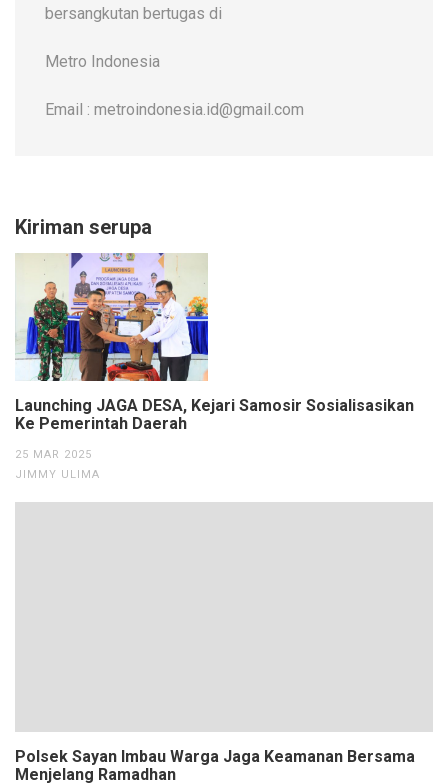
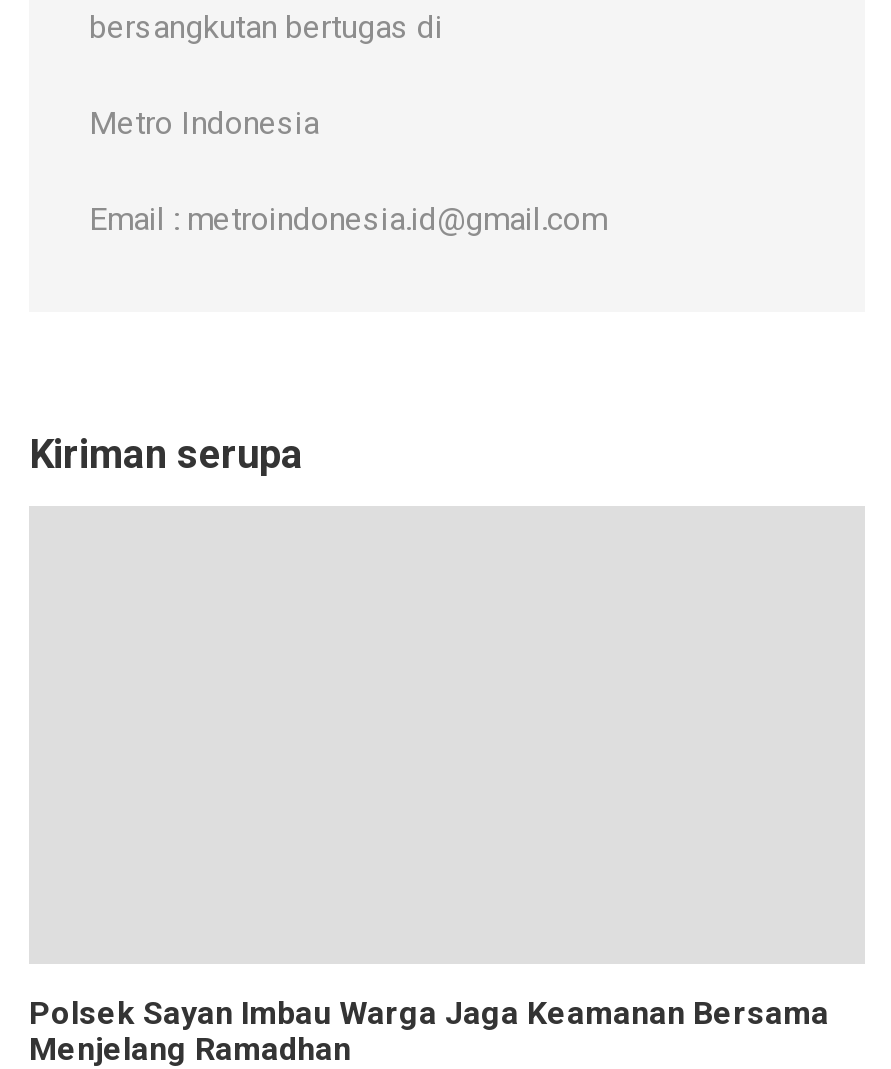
[15,252,414,481] [image] | Launching JAGA DESA, Kejari Samosir Sosialisasikan | Ke Pemerintah Daerah | 25 MAR 2025 | JIMMY ULIMA -> none

